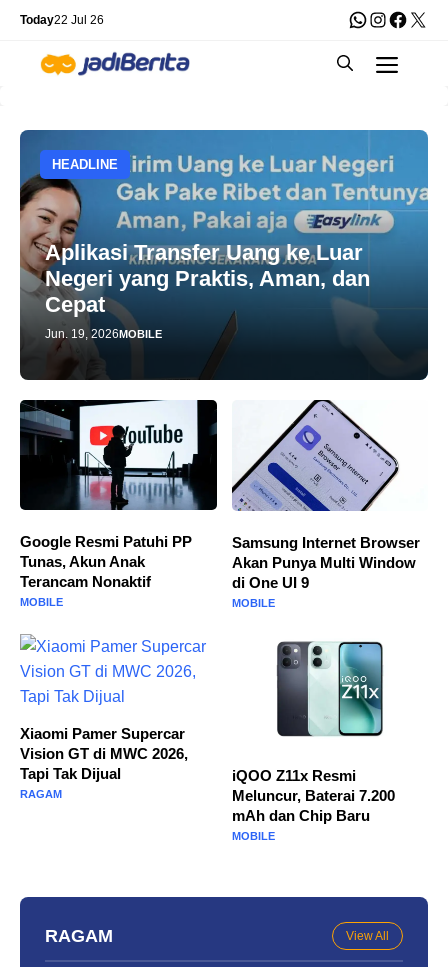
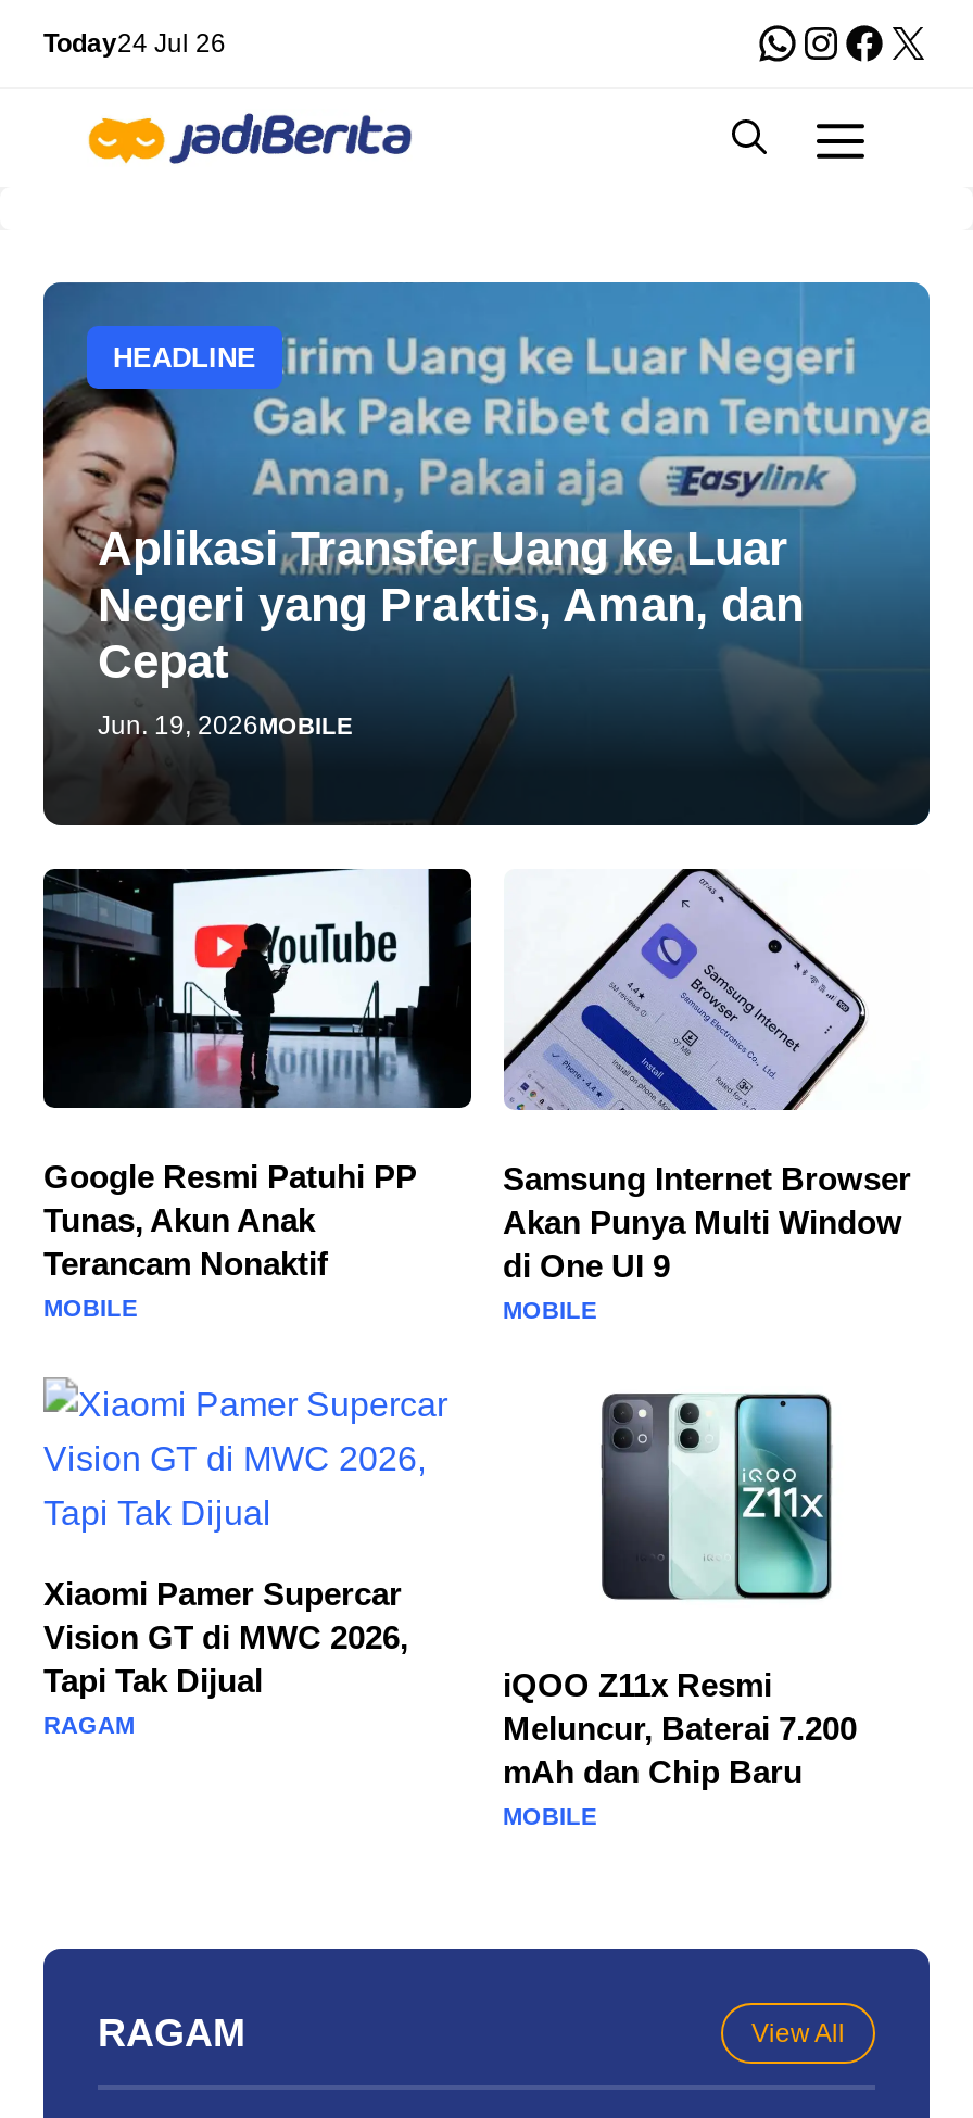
[20,13,104,27] Today22 Jul 26 -> [43,28,226,59] Today24 Jul 26

